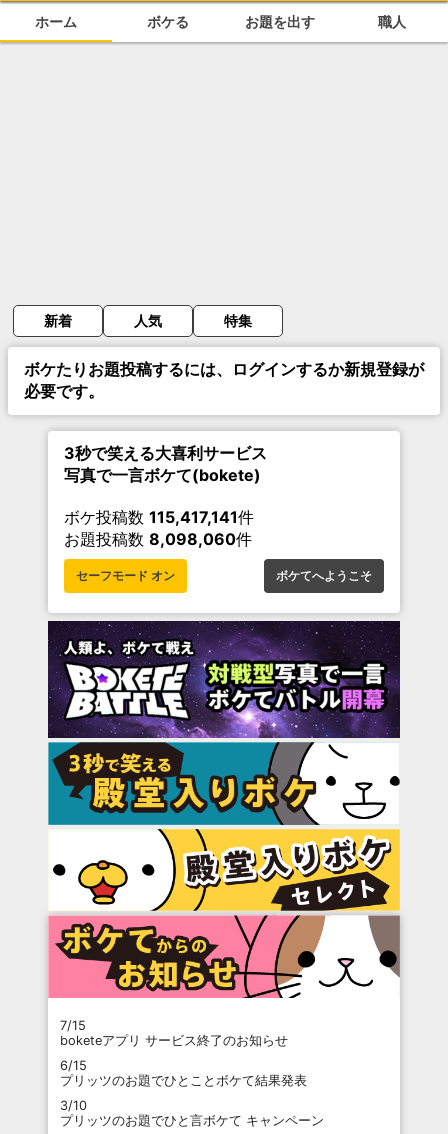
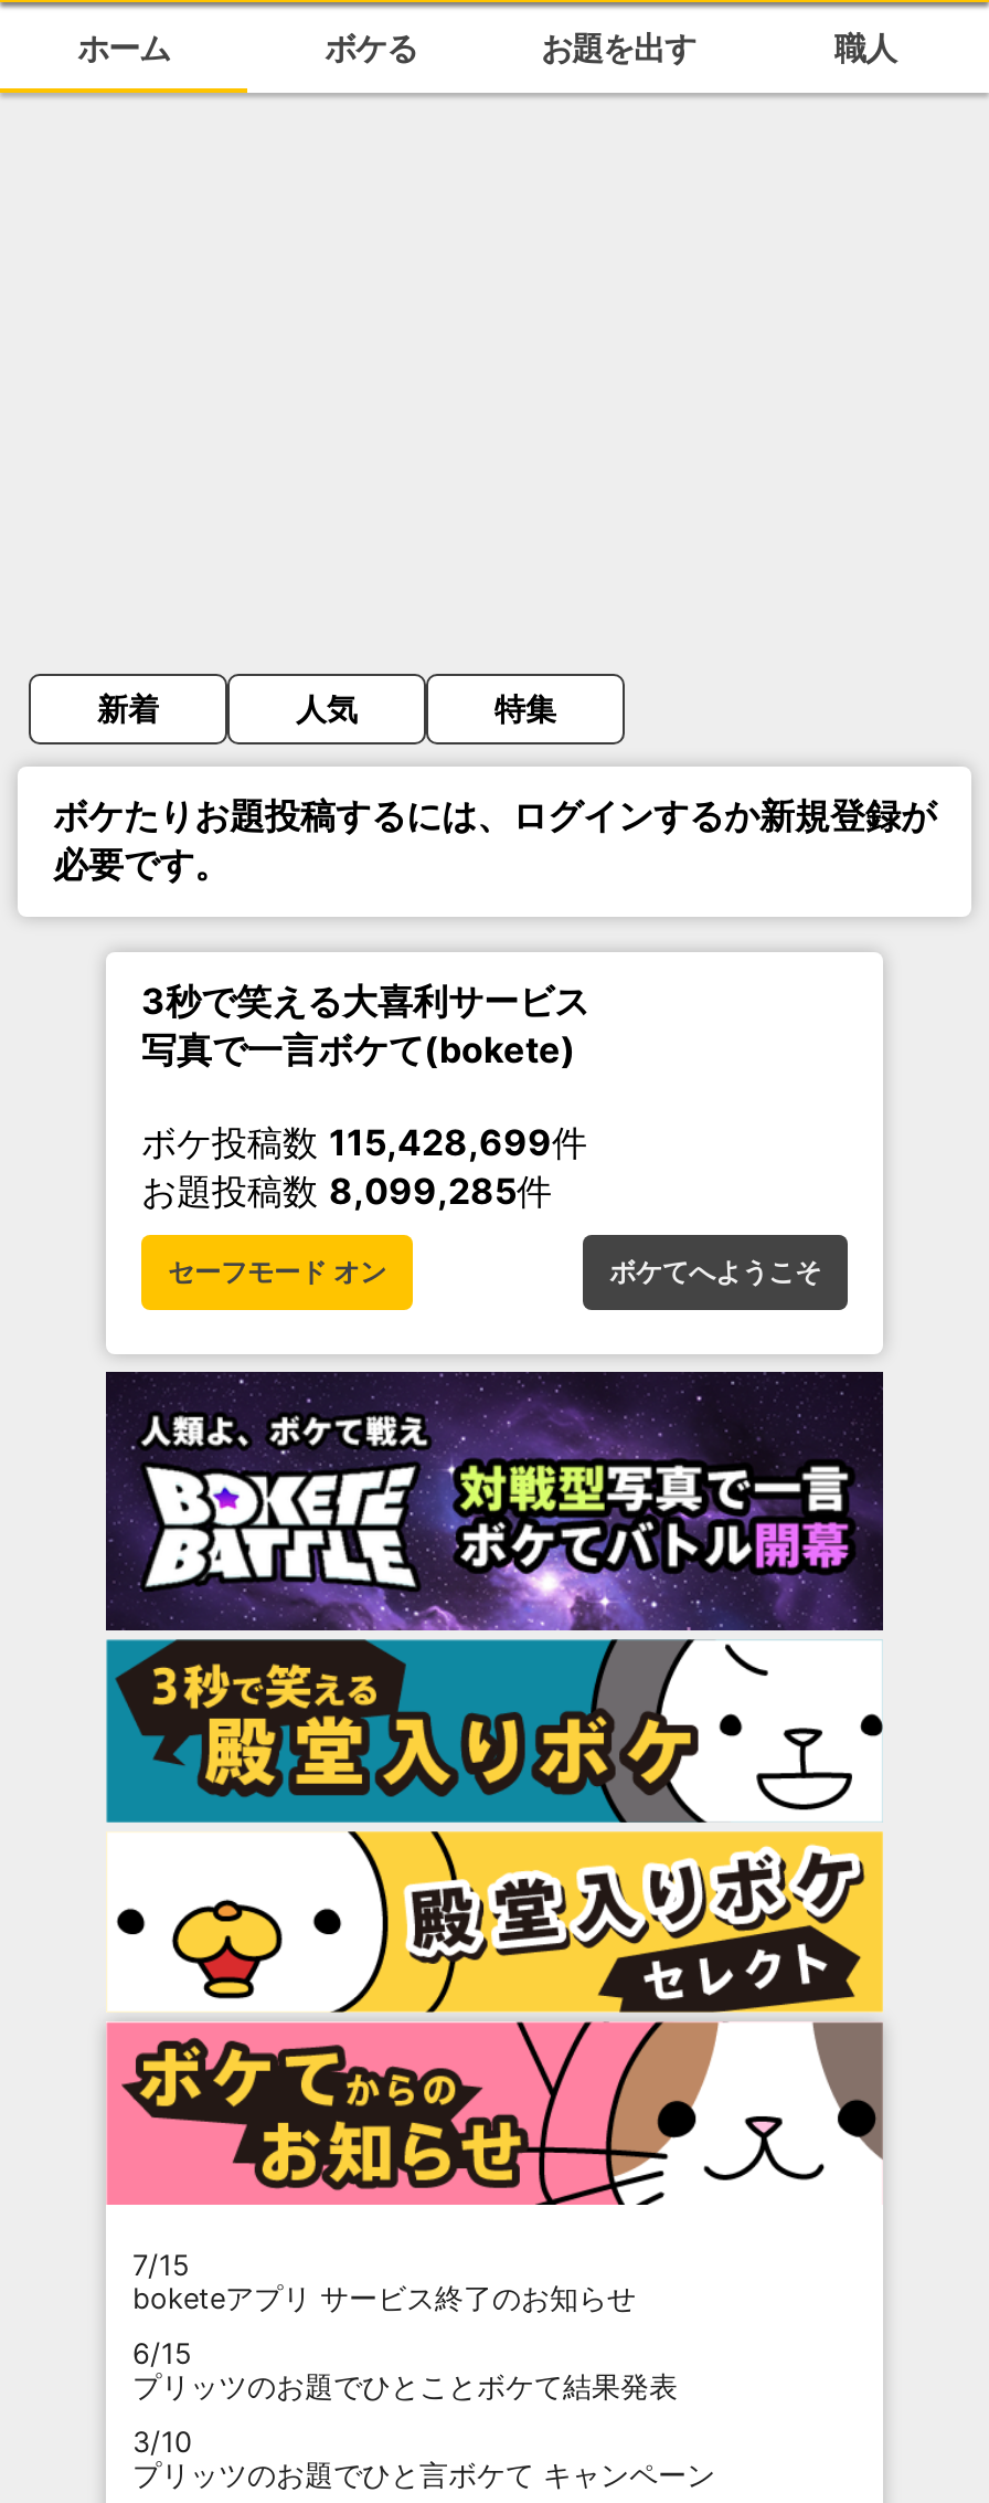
[64,507,254,527] ボケ投稿数115,417,141件 -> [141,1120,587,1164] ボケ投稿数115,428,699件
[64,529,252,549] お題投稿数8,098,060件 -> [141,1169,552,1213] お題投稿数8,099,285件

